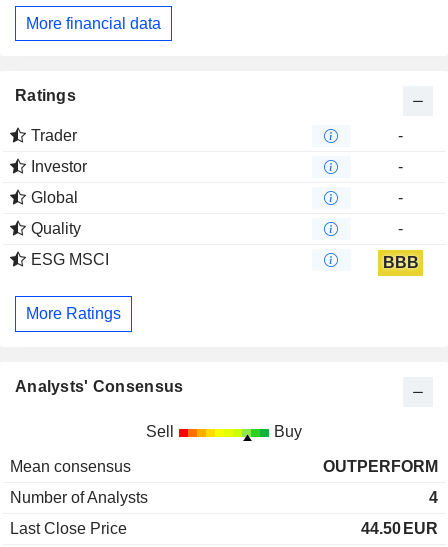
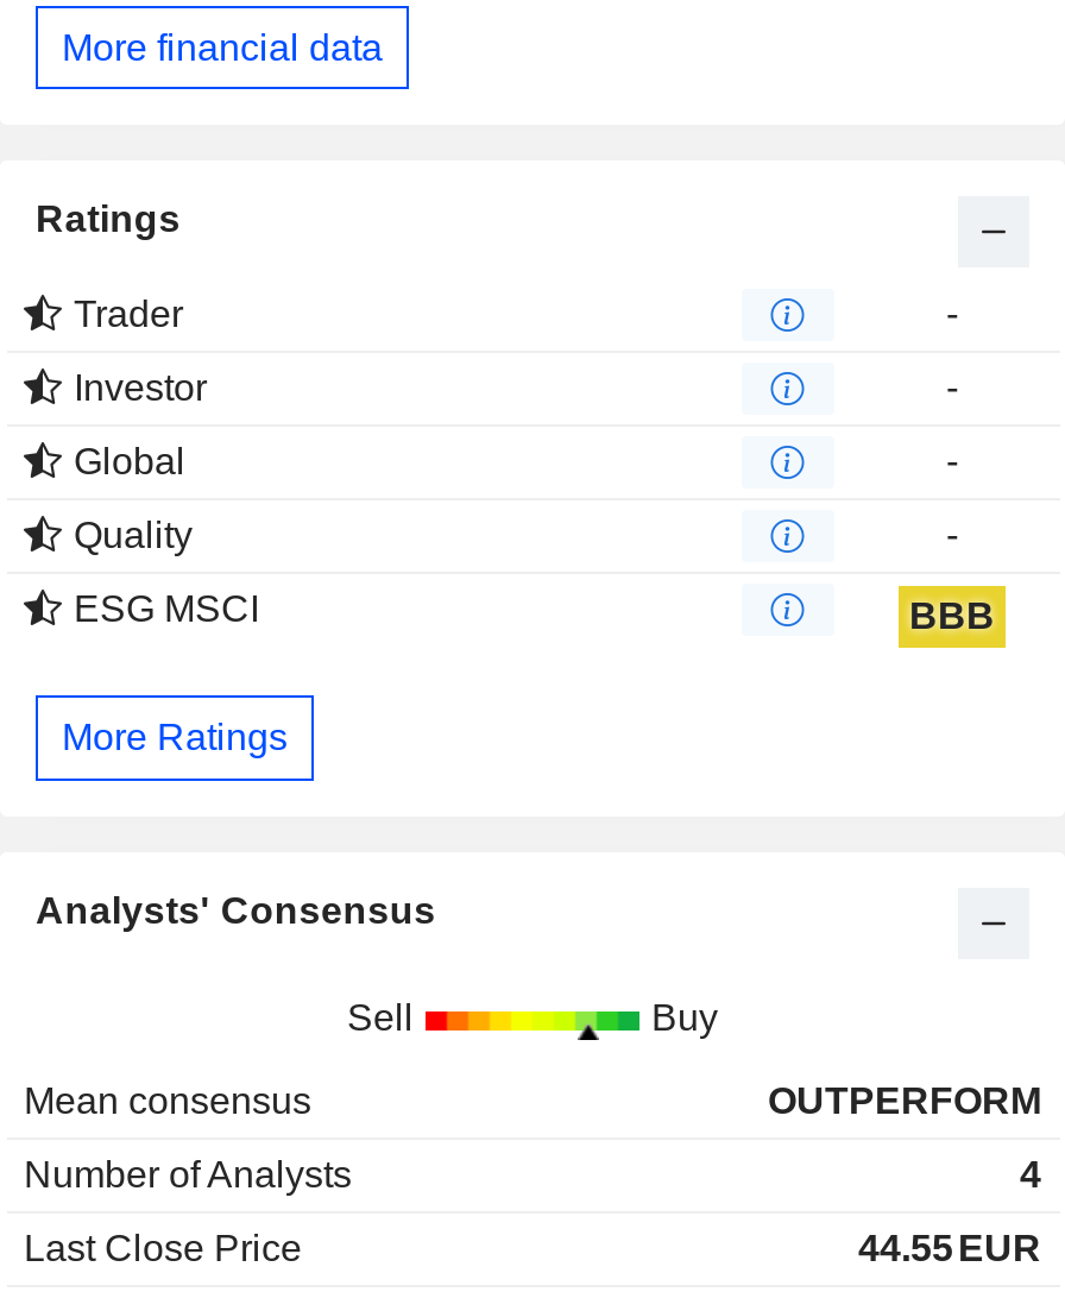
[361,519,438,536] 44.50 EUR -> [858,1227,1041,1267] 44.55 EUR

